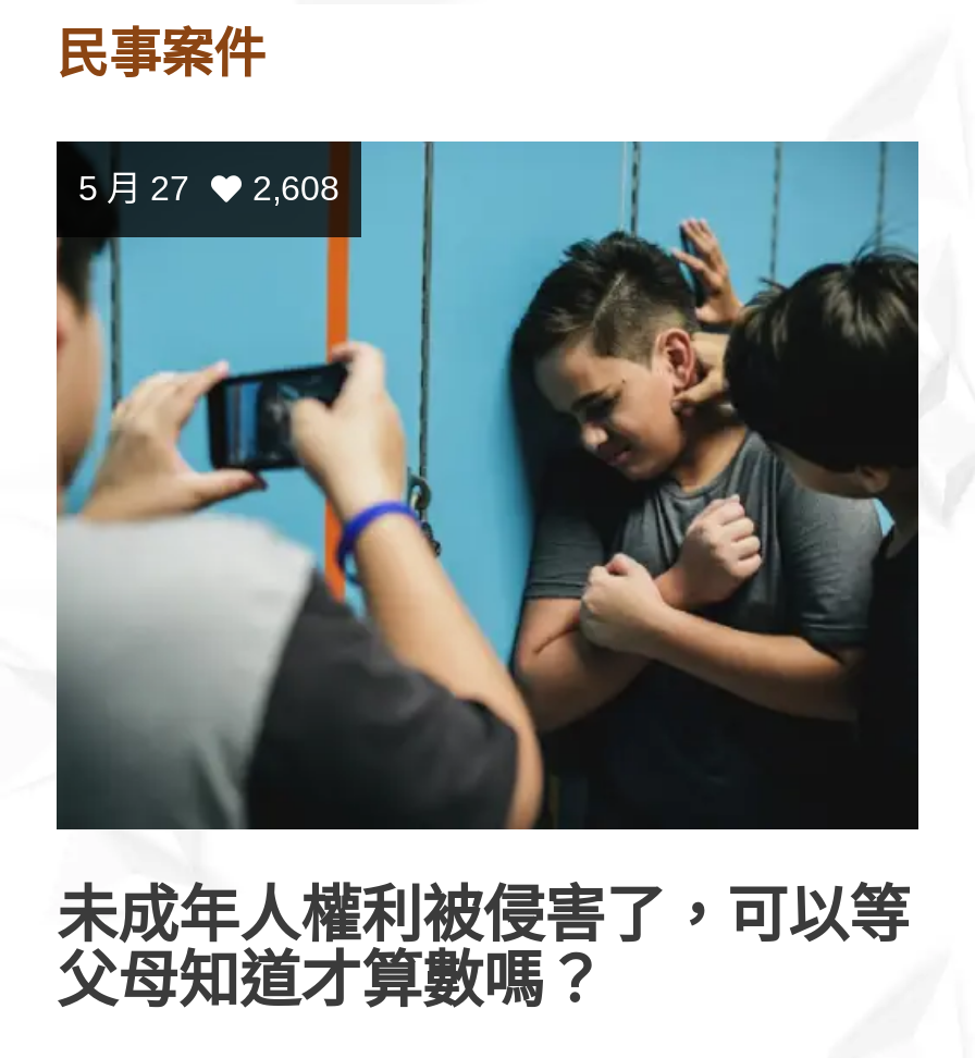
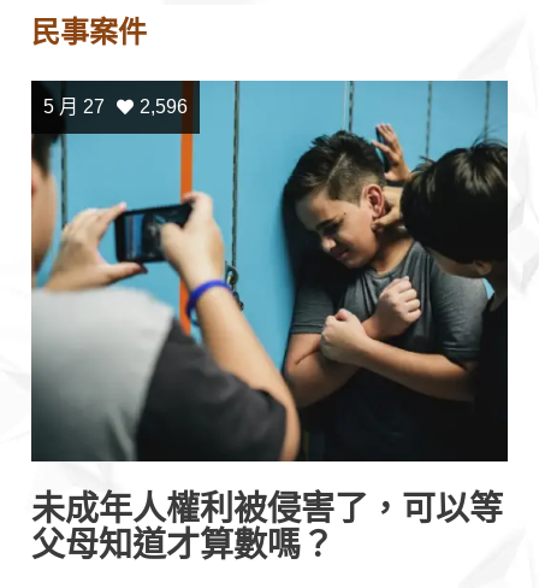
[78,170,340,207] 5 月 27 2,608 -> [43,97,188,117] 5 月 27 2,596

